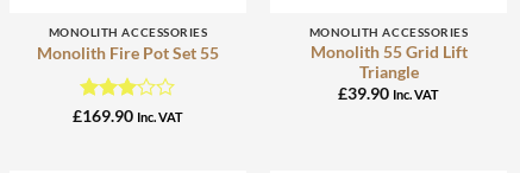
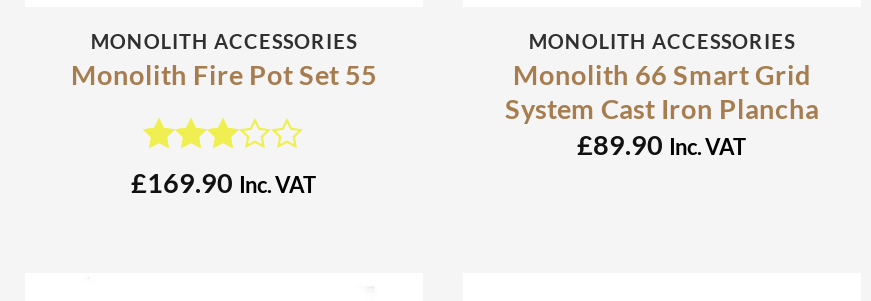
[310,43,467,104] Monolith 55 Grid Lift | Triangle | £39.90 Inc. VAT -> [505,58,819,161] Monolith 66 Smart Grid | System Cast Iron Plancha | £89.90 Inc. VAT

